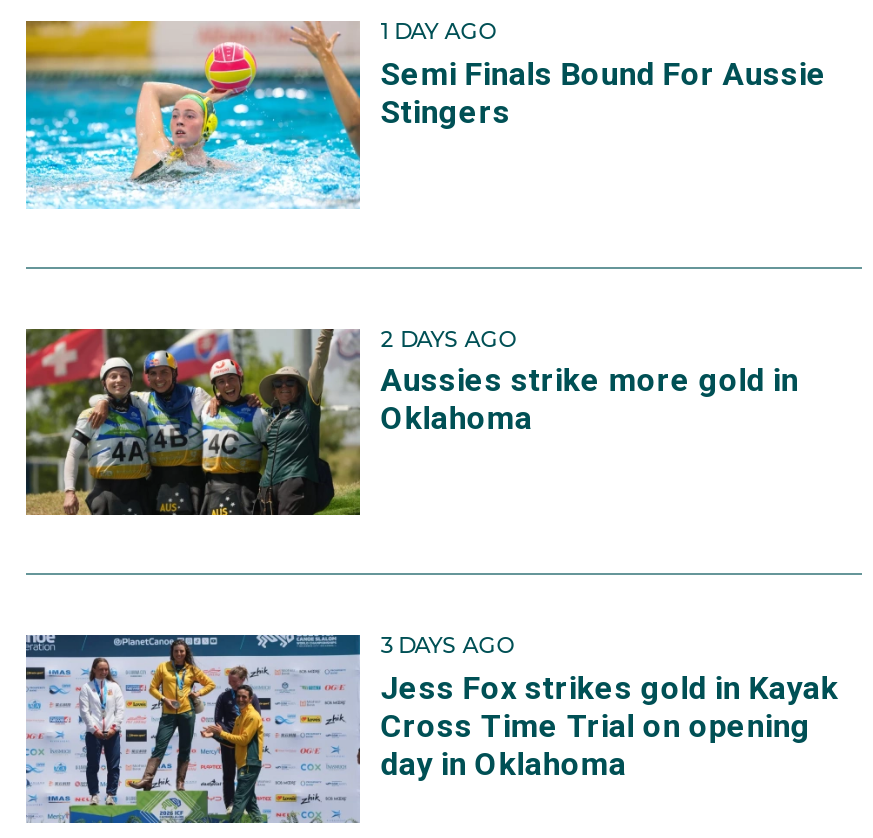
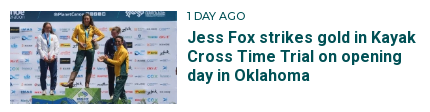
[24,19,826,209] [image] | Semi Finals Bound For Aussie | Stingers -> none
[24,324,798,517] [image] | 2 DAYS AGO | Aussies strike more gold in | Oklahoma -> none
[380,631,514,659] 3 DAYS AGO -> none

